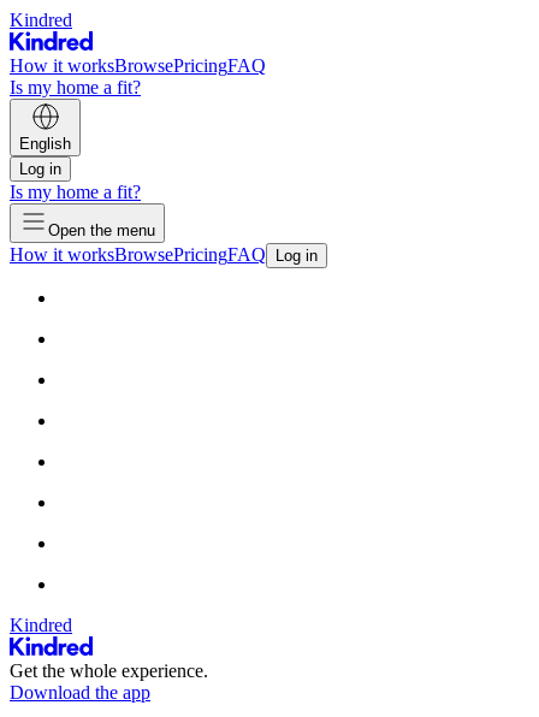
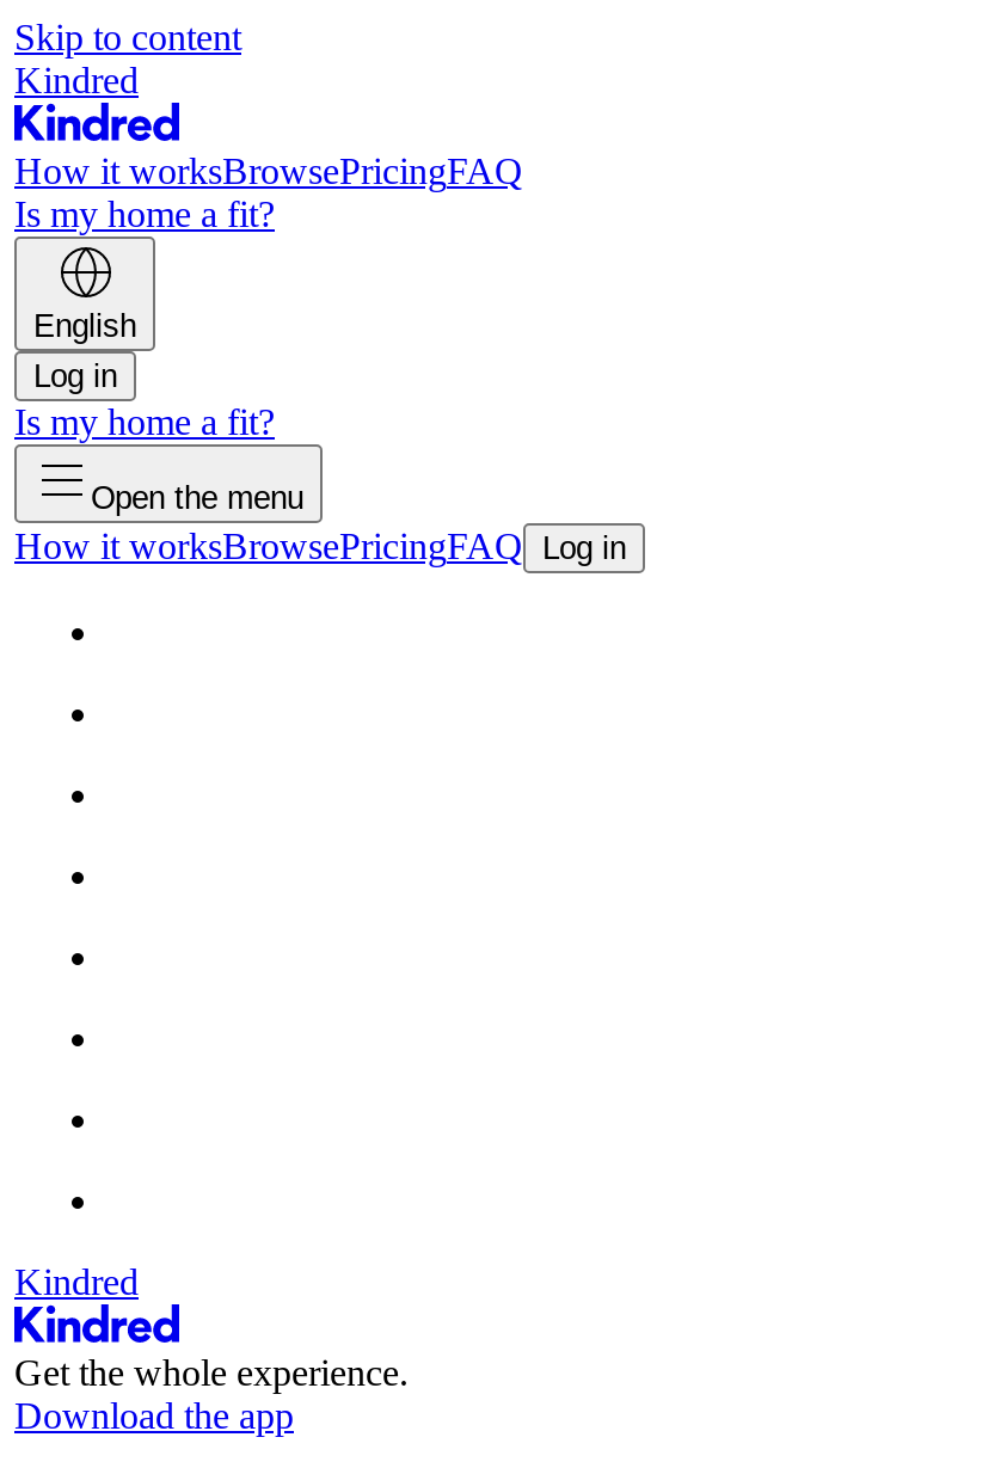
none -> [14,17,241,57] Skip to content

